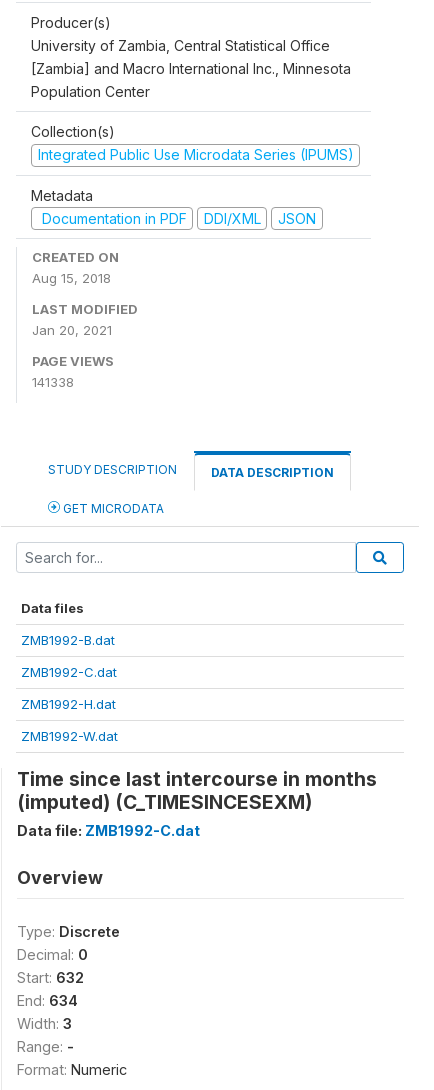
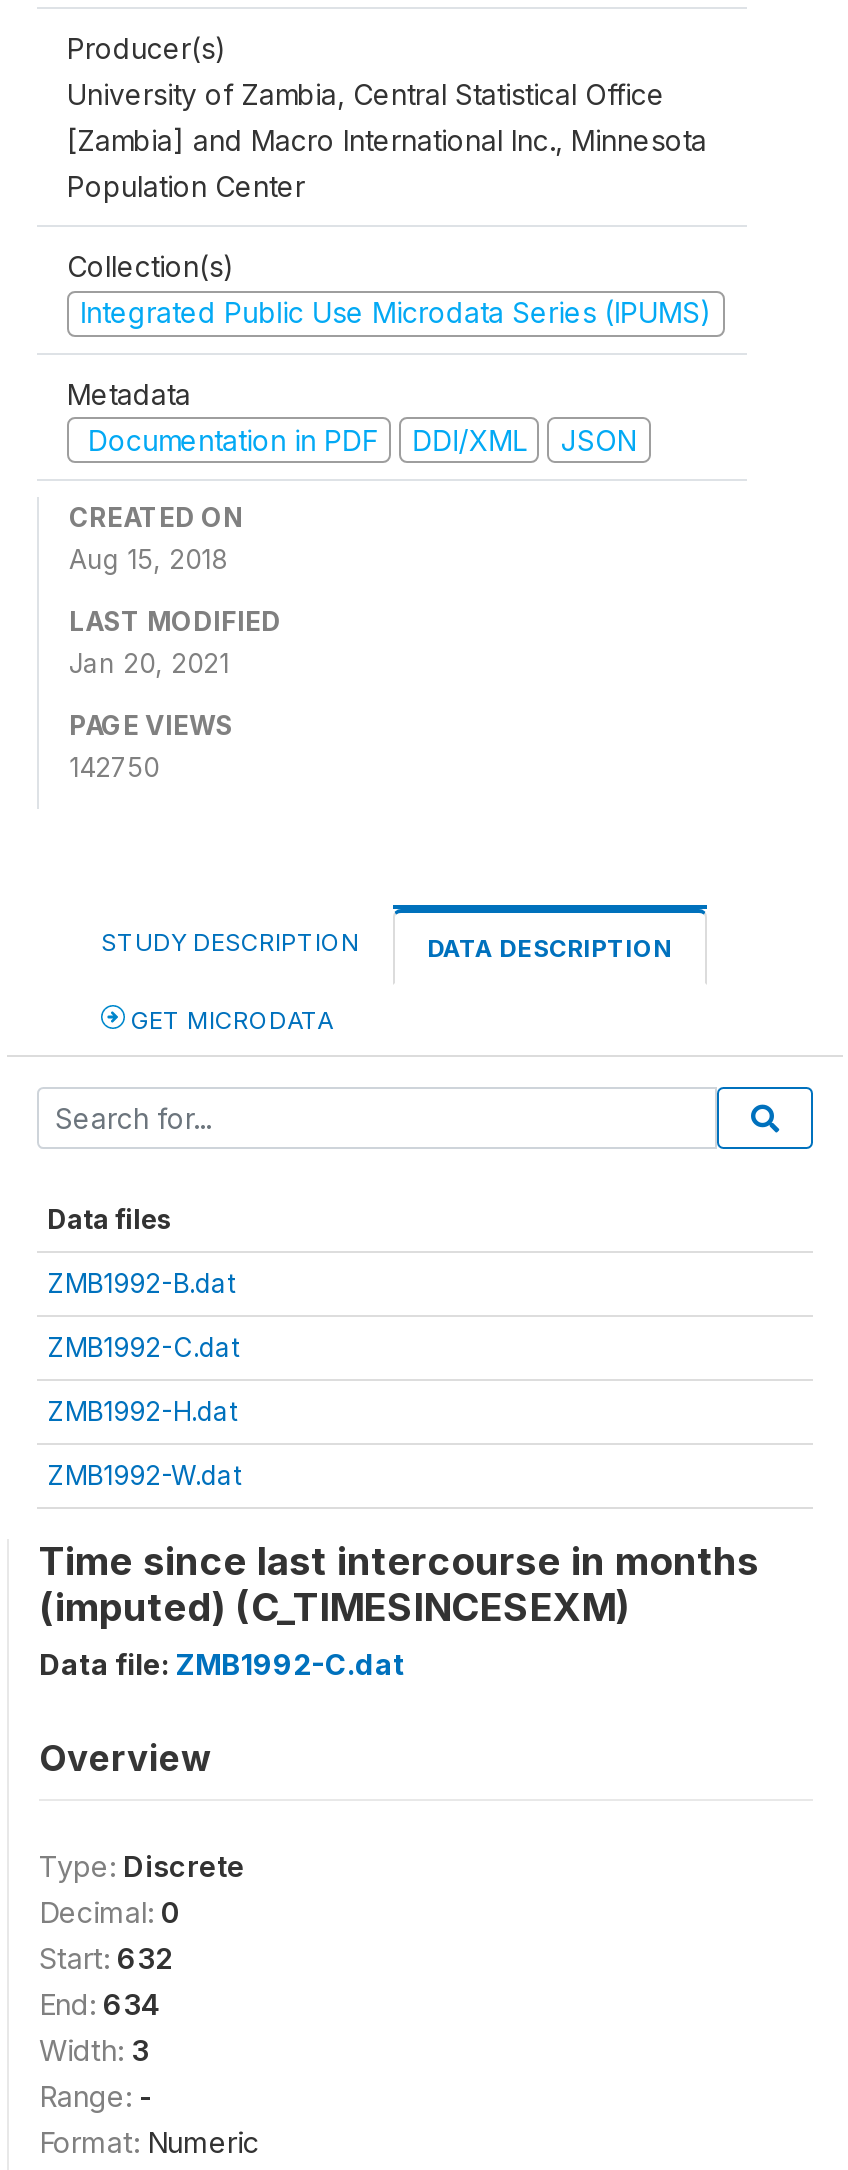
[32,374,74,390] 141338 -> [69,751,159,783] 142750

